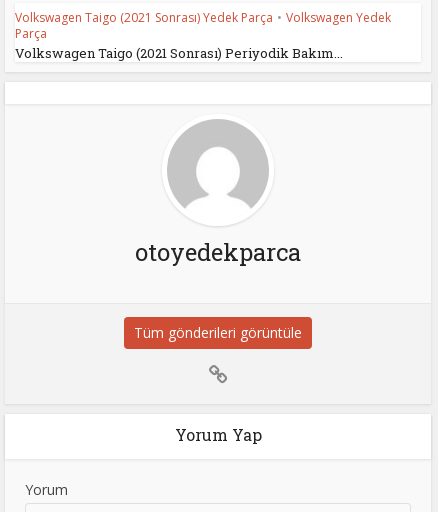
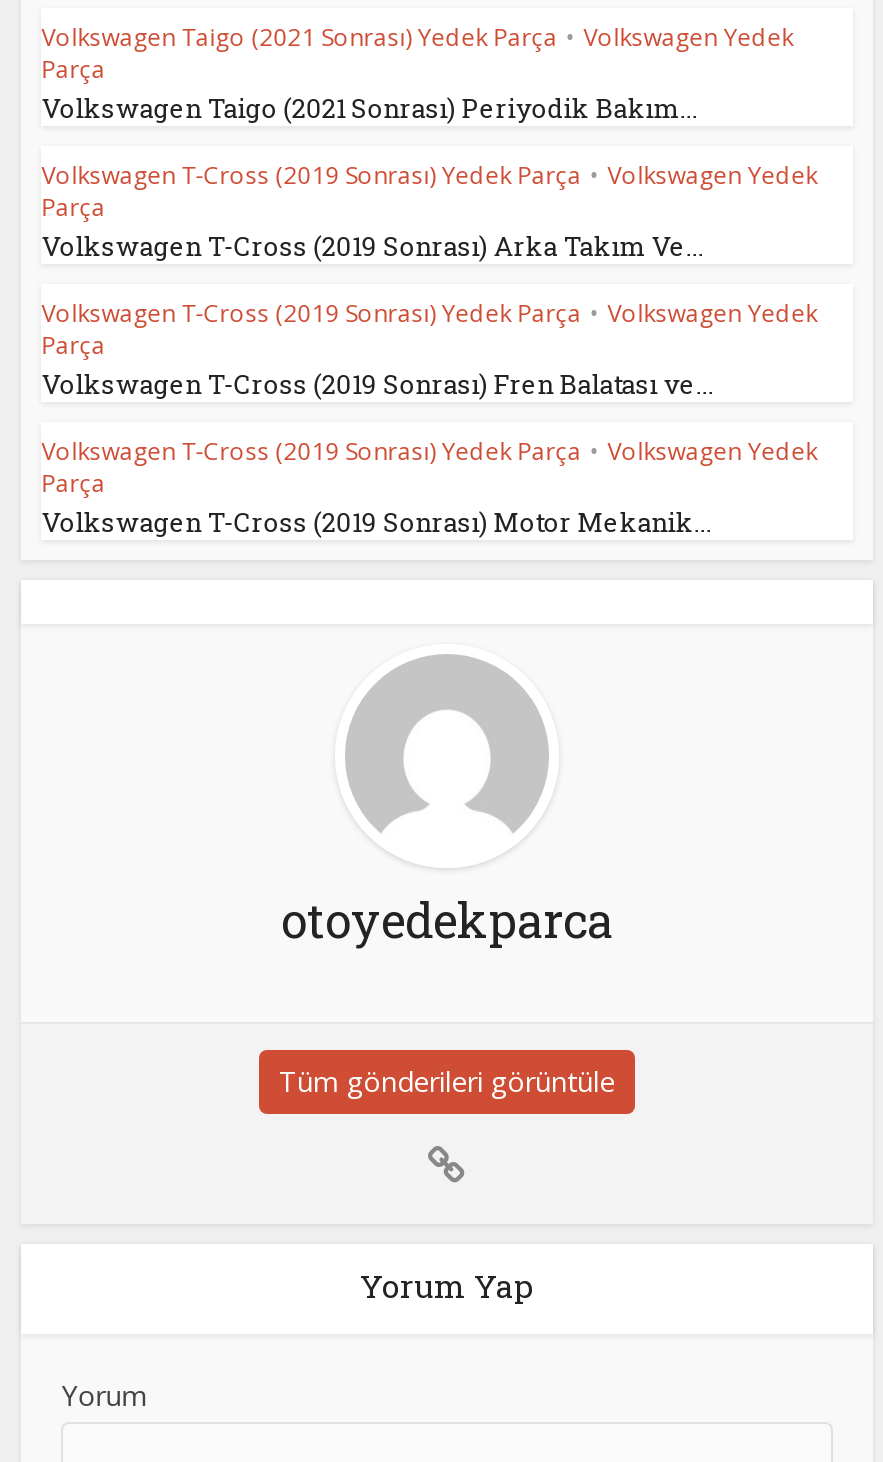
none -> [41,158,817,540] Volkswagen T-Cross (2019 Sonrası) Yedek Parça • Volkswagen Yedek | Parça | Volkswagen T-Cross (2019 Sonrası) Arka Takım Ve... | Volkswagen T-Cross (2019 Sonrası) Yedek Parça • Volkswagen Yedek | Parça | Volkswagen T-Cross (2019 Sonrası) Fren Balatası ve... | Volkswagen T-Cross (2019 Sonrası) Yedek Parça • Volkswagen Yedek | Parça | Volkswagen T-Cross (2019 Sonrası) Motor Mekanik...

